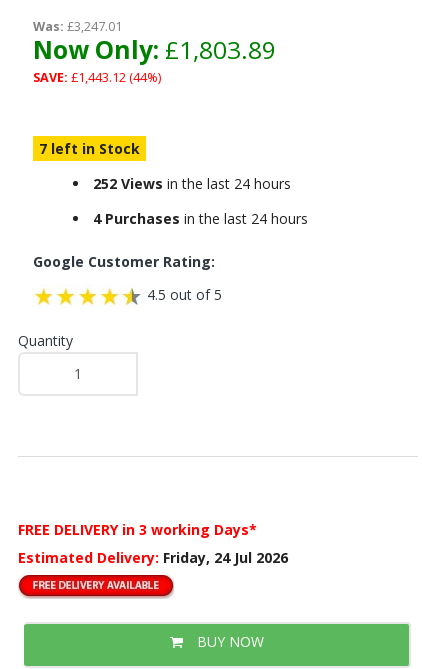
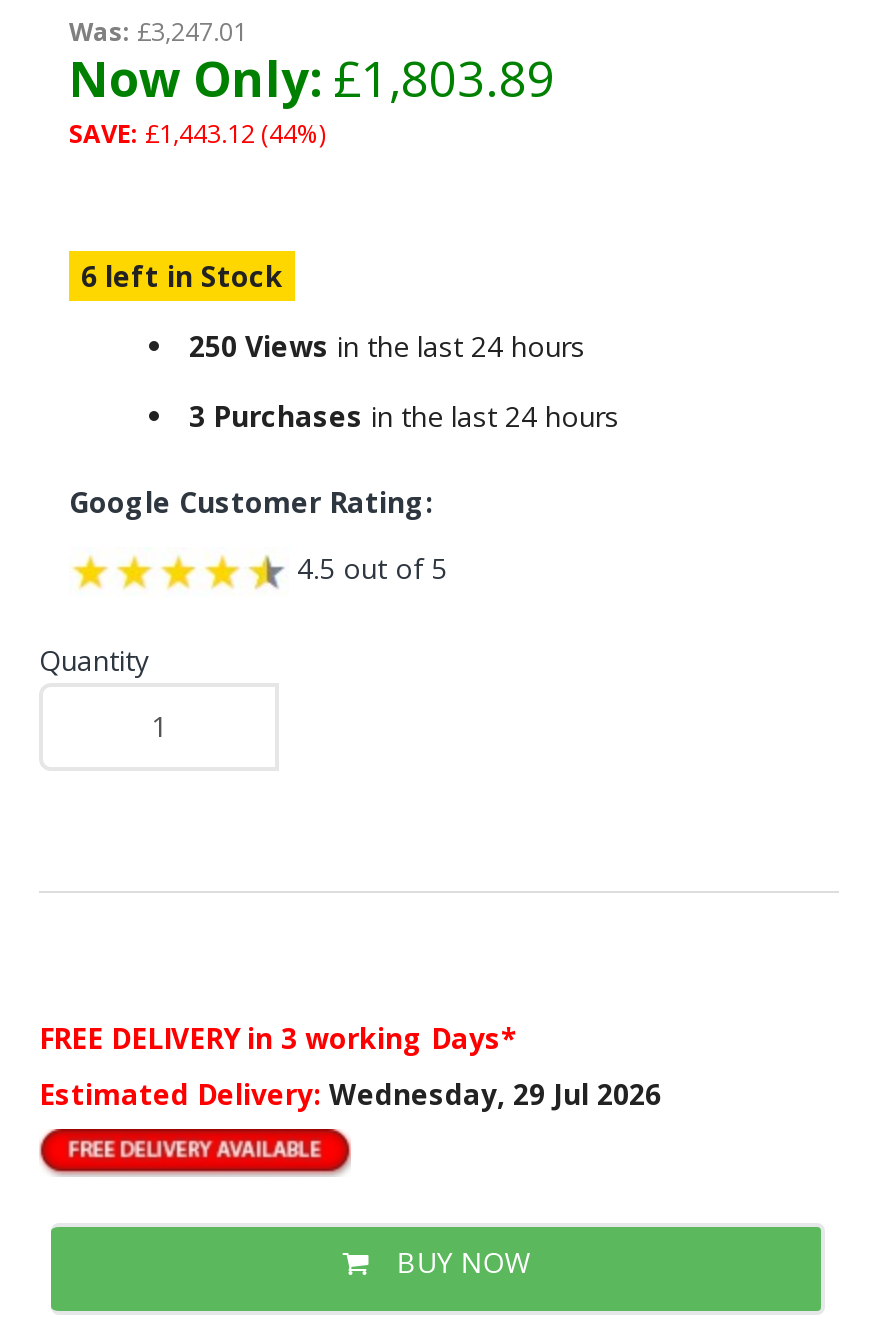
[39,139,140,158] 7 left in Stock -> [81,257,283,295] 6 left in Stock
[93,174,291,193] 252 Views in the last 24 hours -> [189,327,585,365] 250 Views in the last 24 hours
[93,209,308,228] 4 Purchases in the last 24 hours -> [189,397,619,435] 3 Purchases in the last 24 hours
[18,548,288,567] Estimated Delivery: Friday, 24 Jul 2026 -> [39,1075,661,1113] Estimated Delivery: Wednesday, 29 Jul 2026

